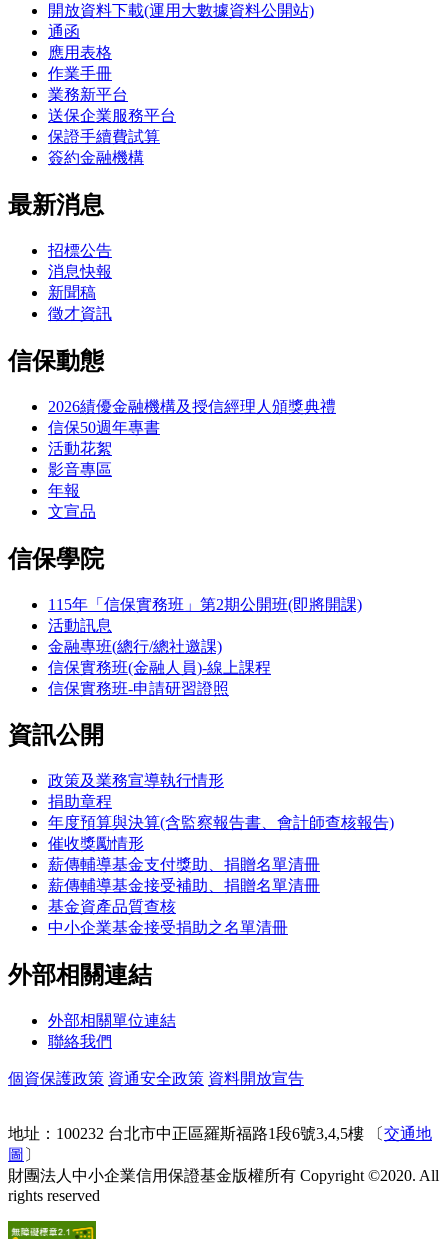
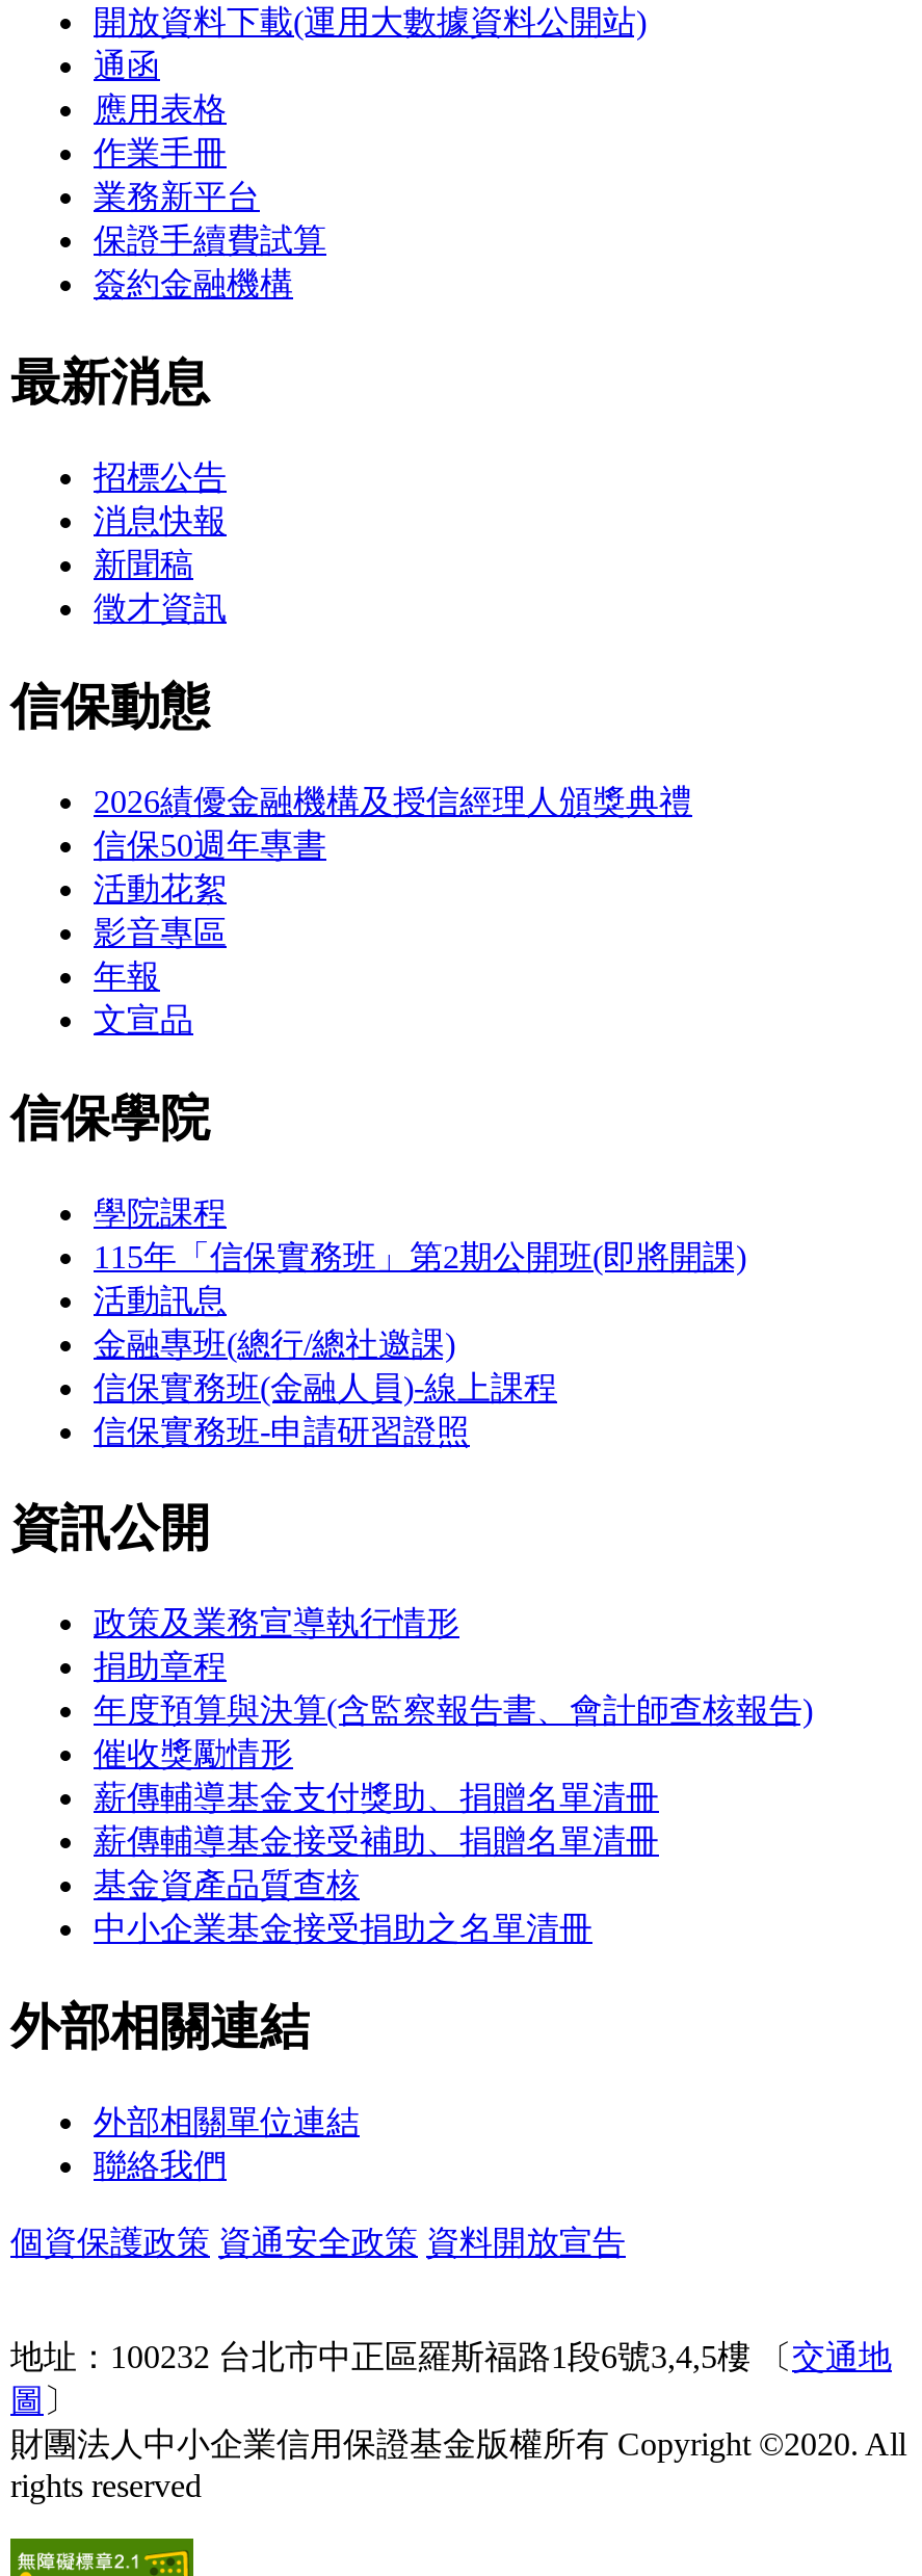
[48,107,176,124] 送保企業服務平台 -> none
moved [8,128,336,572] -> [10,223,692,1145]: 保證手續費試算 | 最新消息 | 招標公告 | ... | 文宣品 | 信保學院
none -> [94,1195,227,1230] 學院課程

